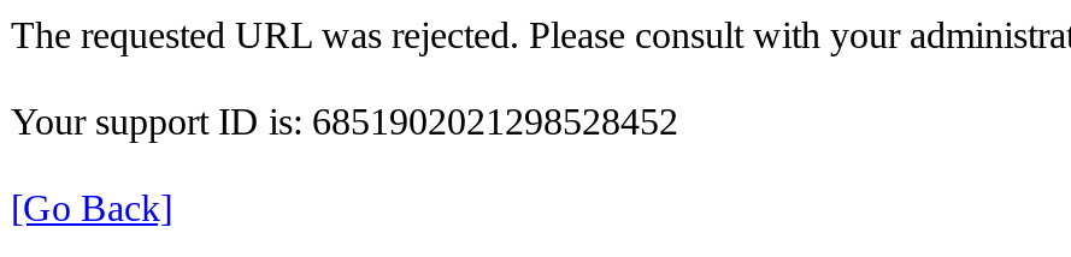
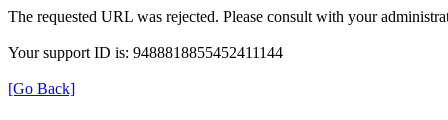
[11,101,678,142] Your support ID is: 6851902021298528452 -> [8,44,283,61] Your support ID is: 9488818855452411144

